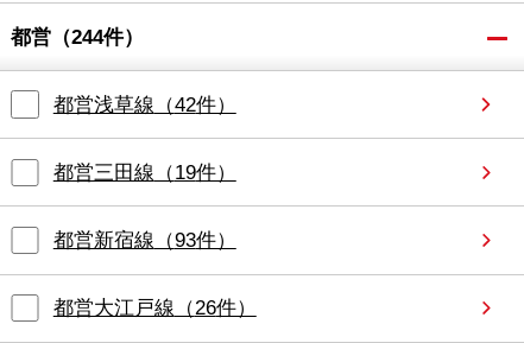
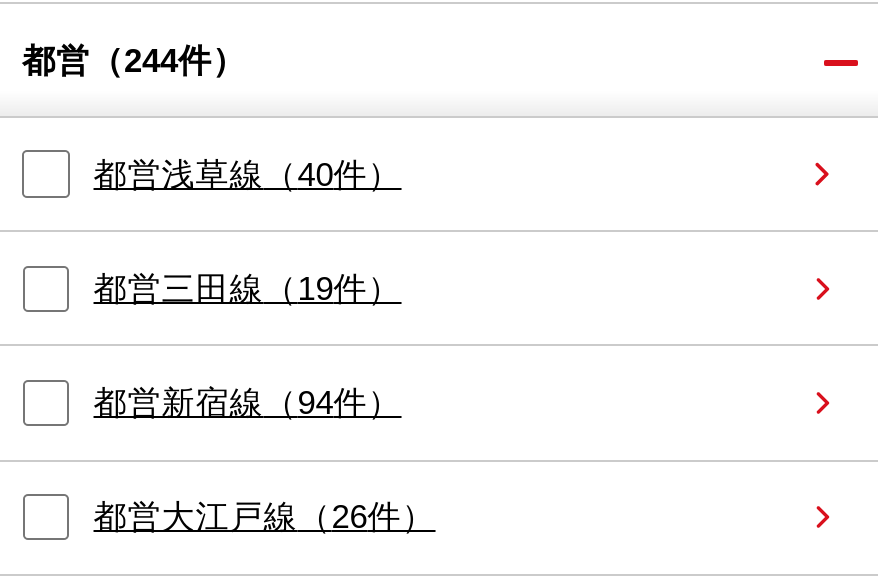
[53,94,236,116] 都営浅草線（42件） -> [94,156,402,194] 都営浅草線（40件）
[53,229,236,252] 都営新宿線（93件） -> [94,384,402,422] 都営新宿線（94件）

